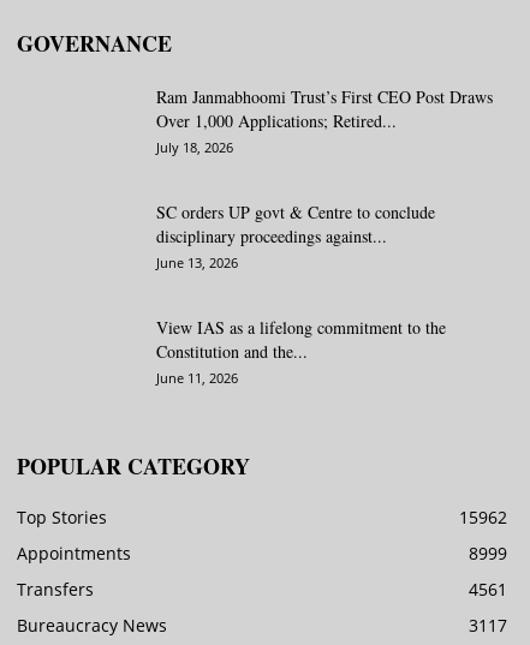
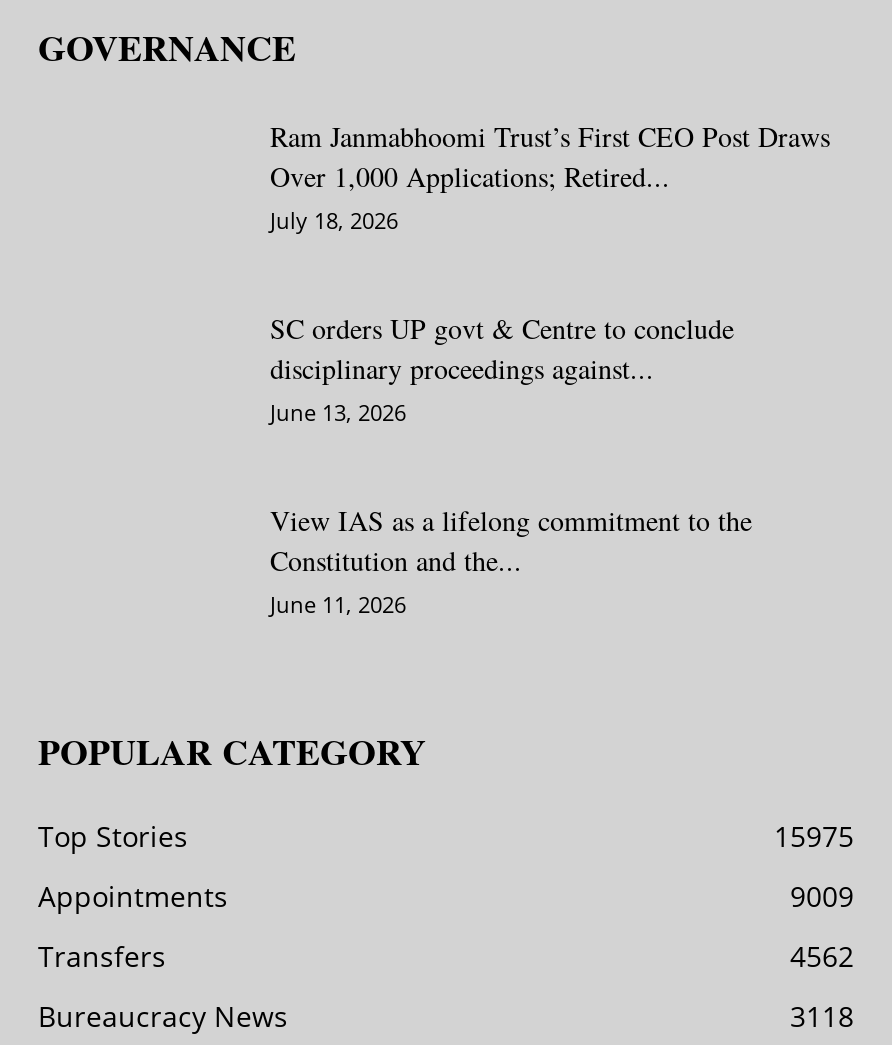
[459,506,507,528] 15962 -> [774,817,854,855] 15975
[469,542,507,564] 8999 -> [790,877,854,915] 9009
[469,578,507,600] 4561 -> [790,937,854,975] 4562
[469,614,507,636] 3117 -> [790,997,854,1035] 3118

